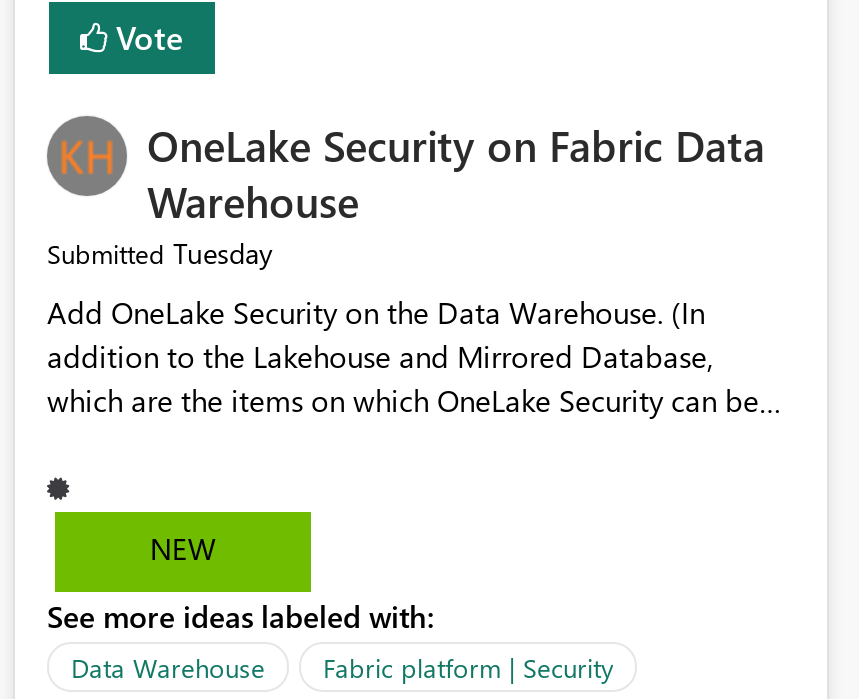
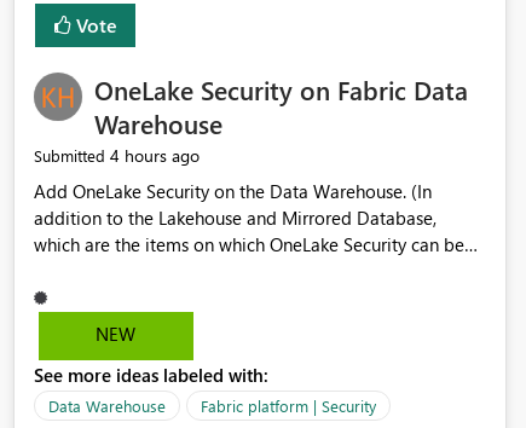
[47,235,273,273] Submitted Tuesday -> [34,144,200,167] Submitted 4 hours ago

